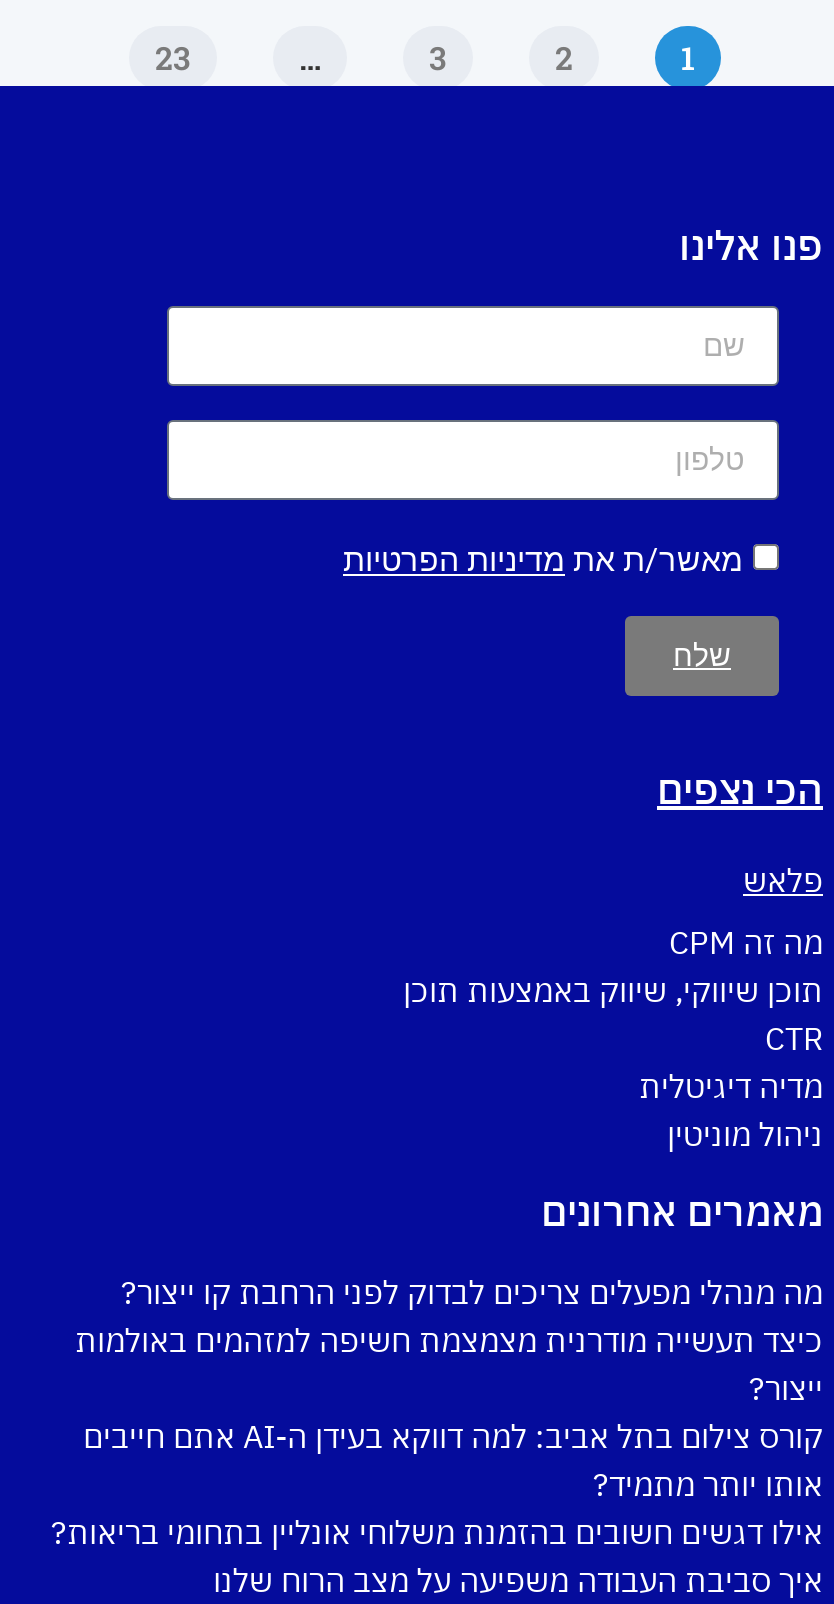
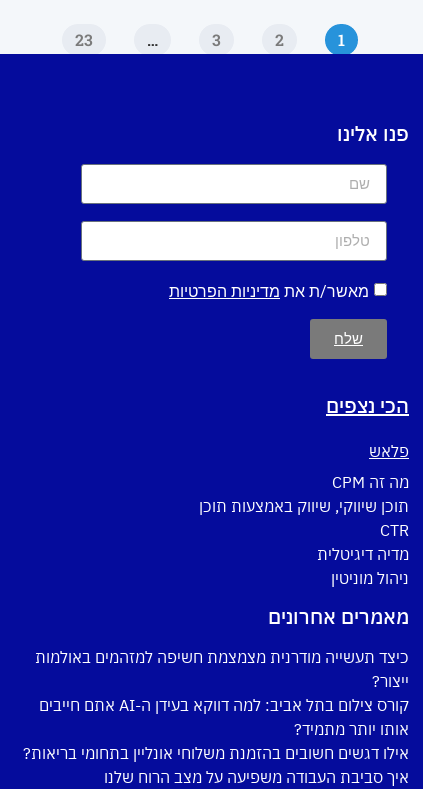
[121,1272,823,1312] מה מנהלי מפעלים צריכים לבדוק לפני הרחבת קו ייצור? -> none

